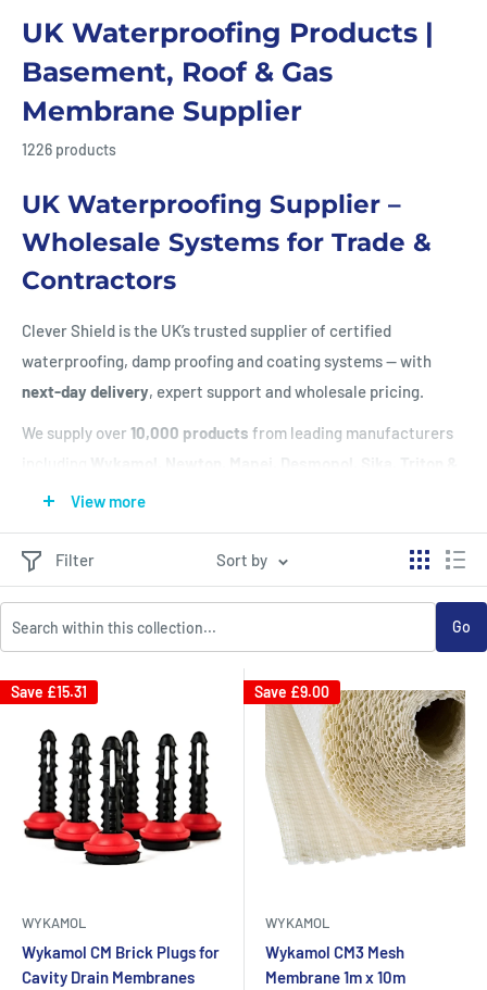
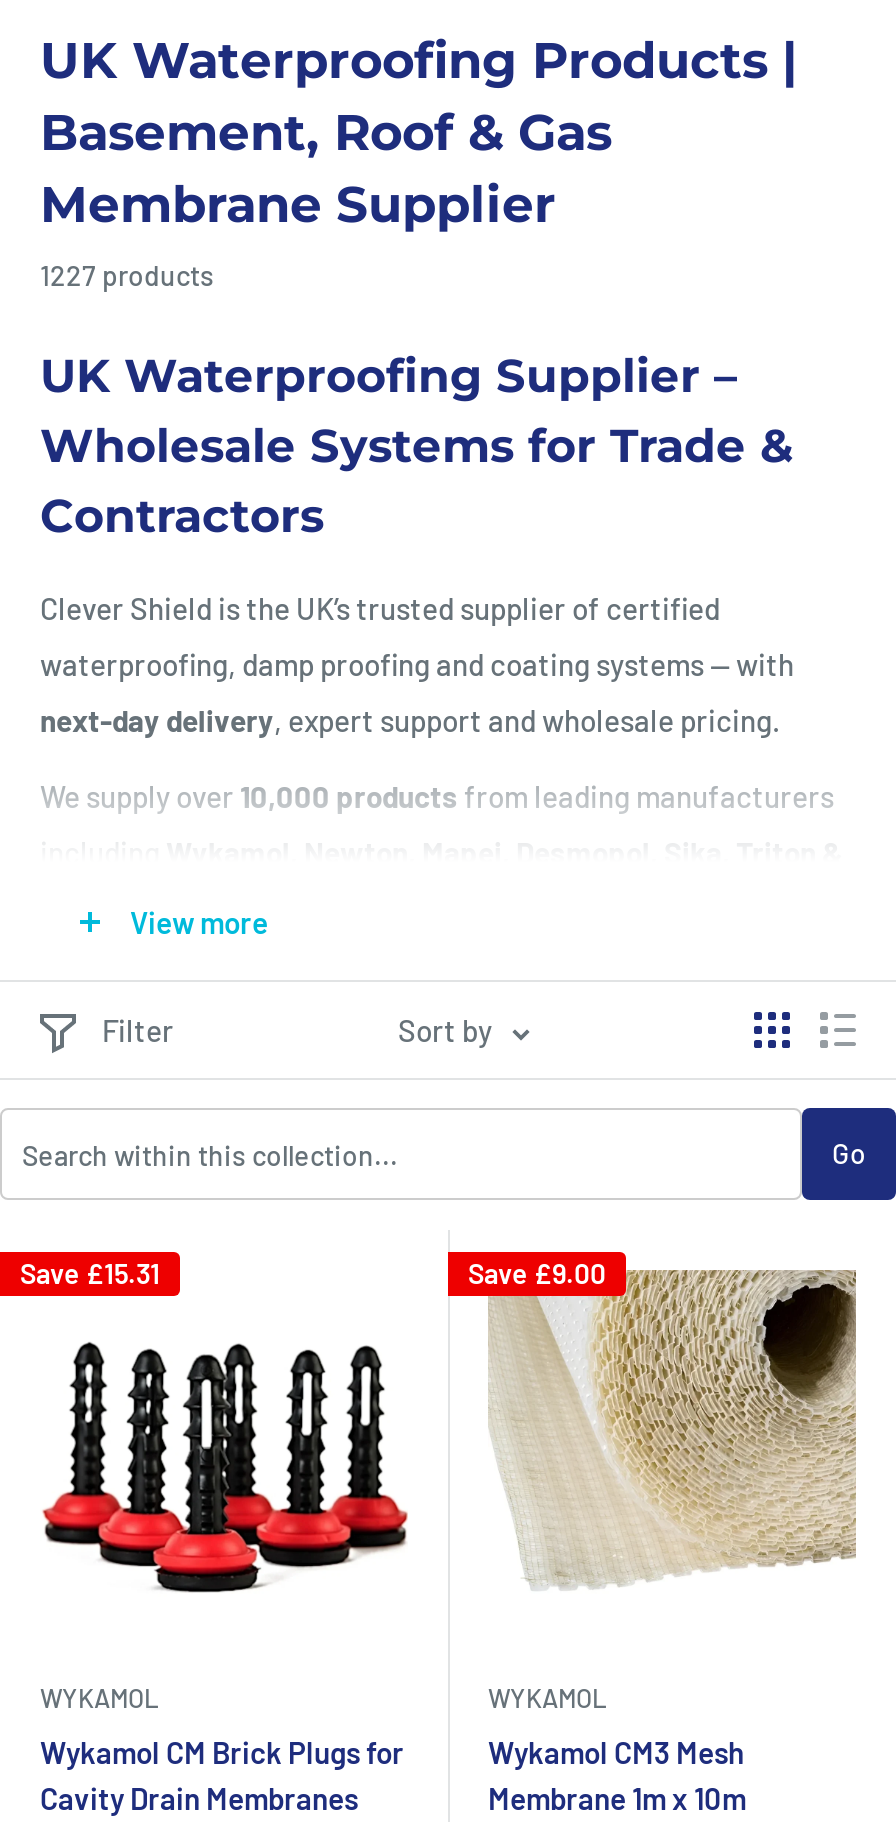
[22,140,116,159] 1226 products -> [40,258,214,292] 1227 products

